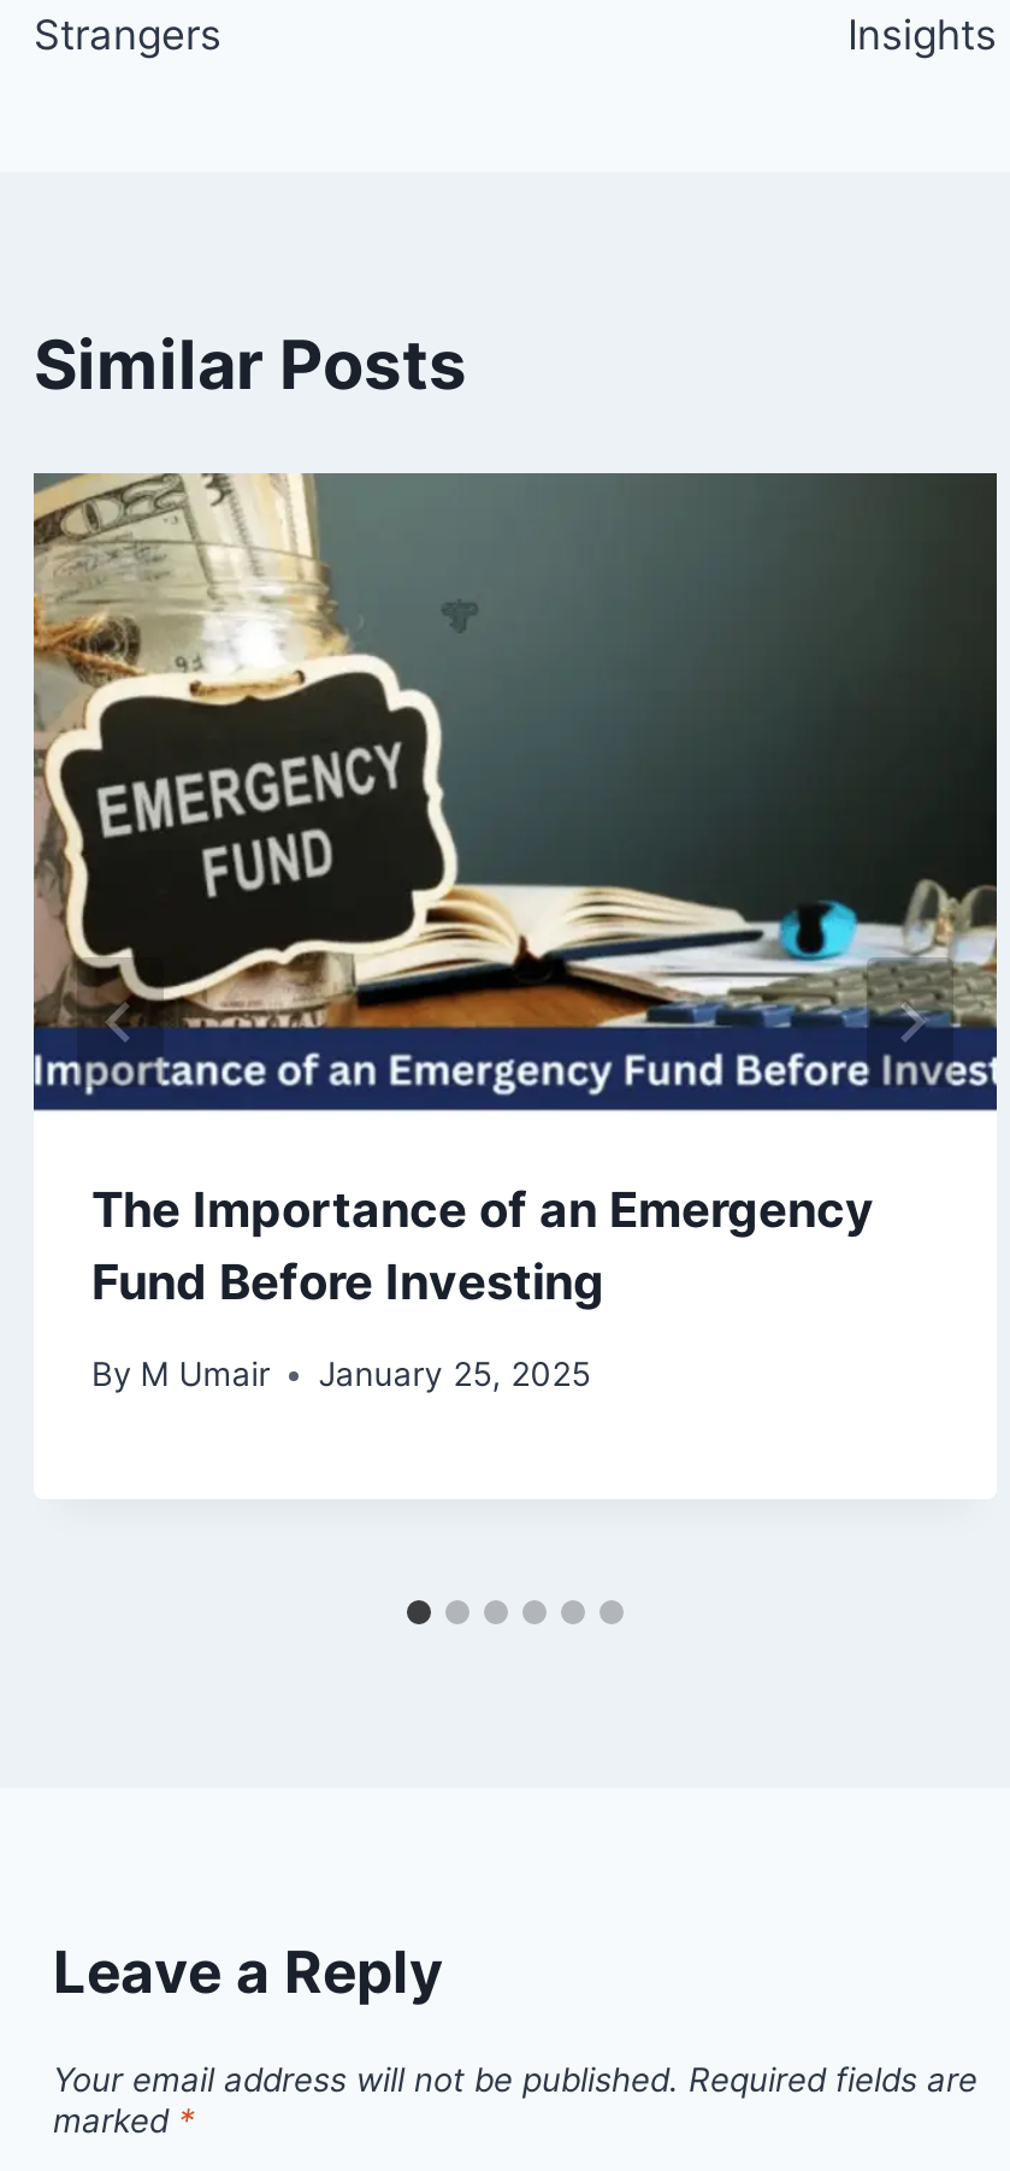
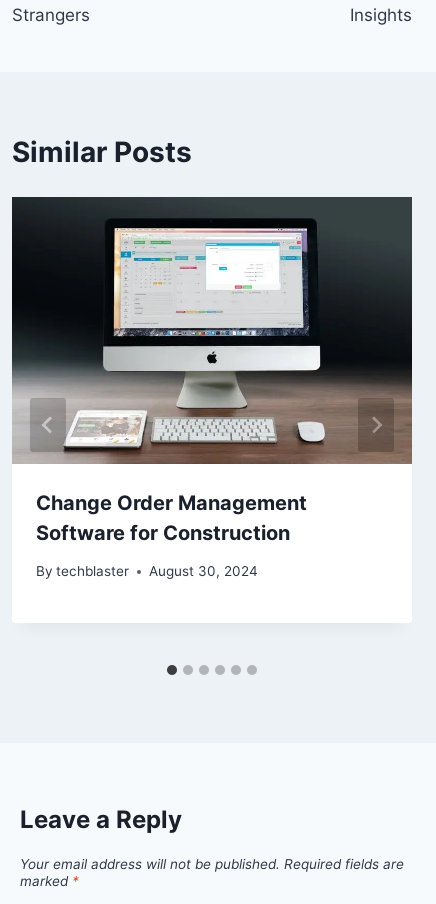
[31,471,999,1311] [image] | The Importance of an Emergency | Fund Before Investing -> [11,196,413,545] [image] | Change Order Management | Software for Construction
[91,1356,590,1394] By M Umair | January 25, 2025 -> [36,563,258,579] By techblaster | August 30, 2024

